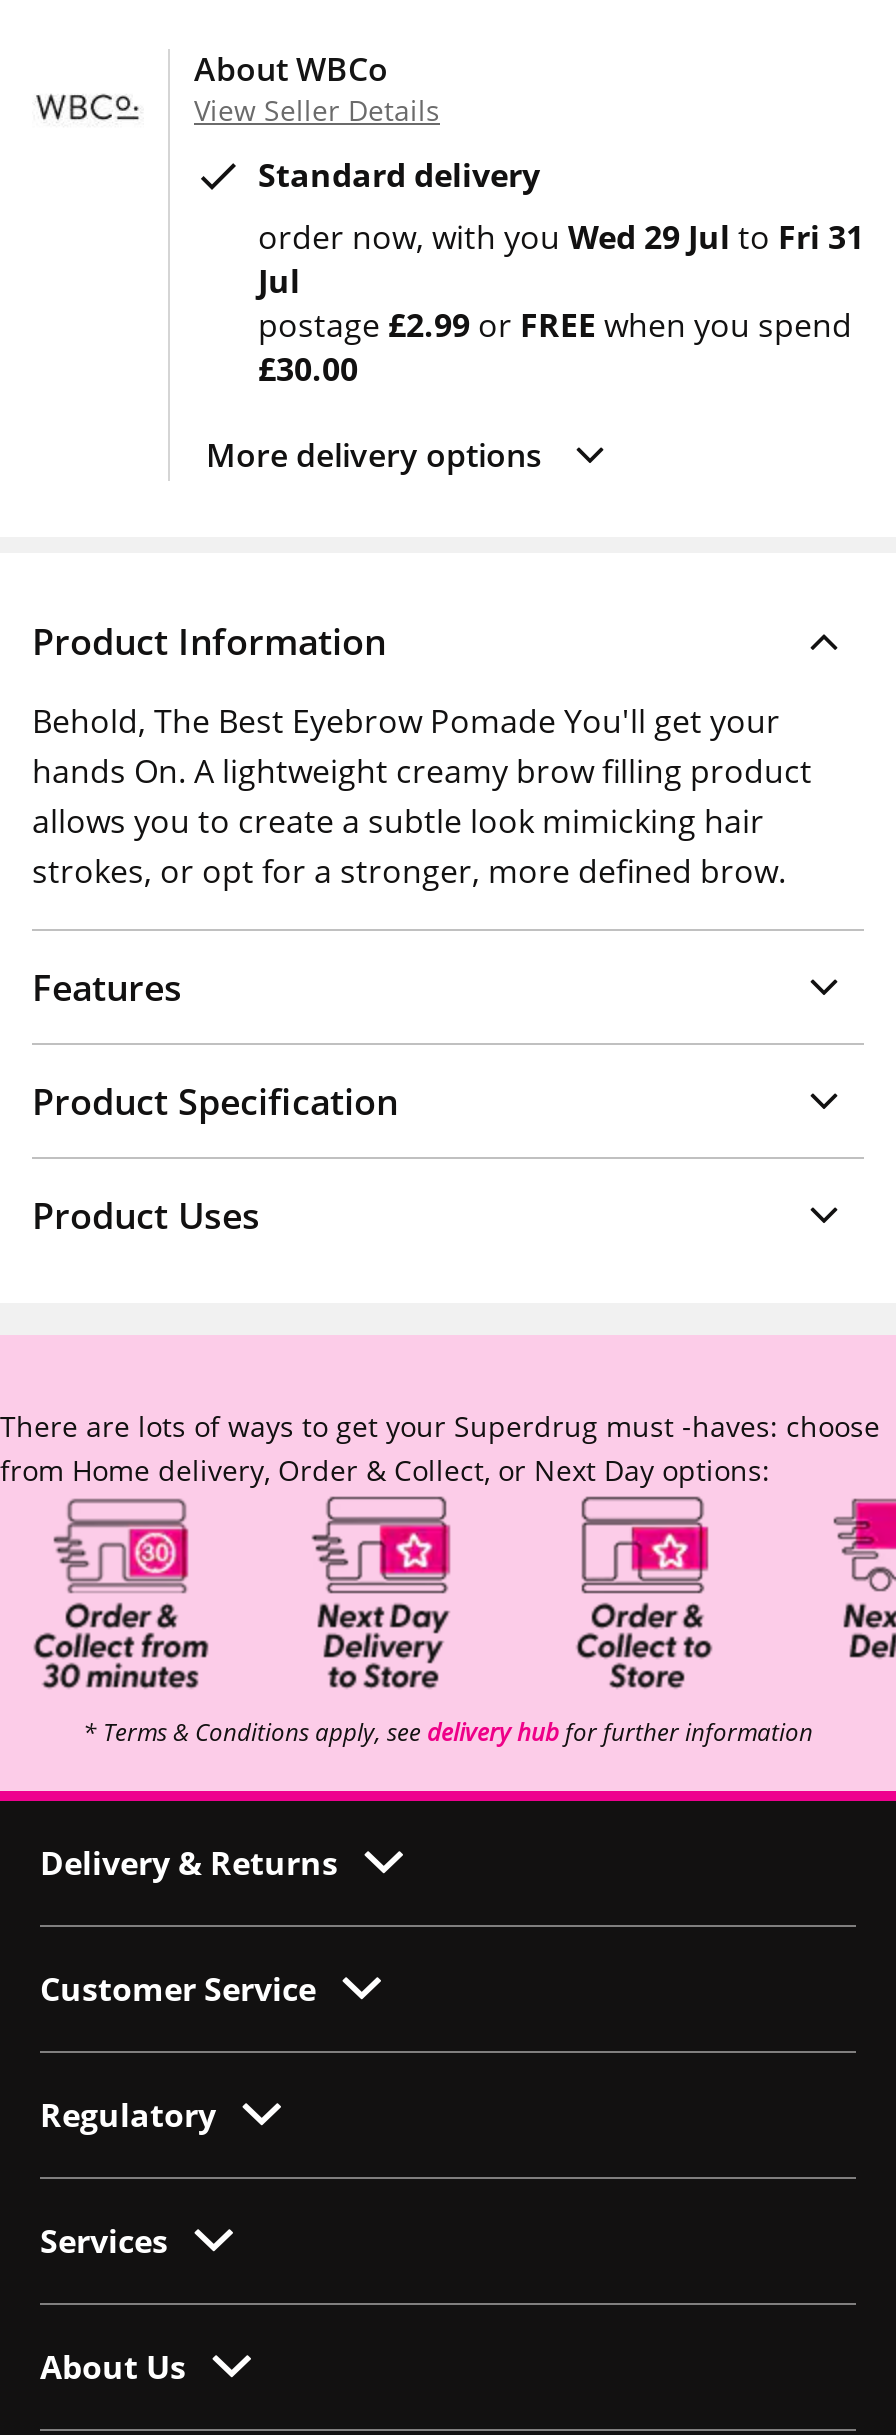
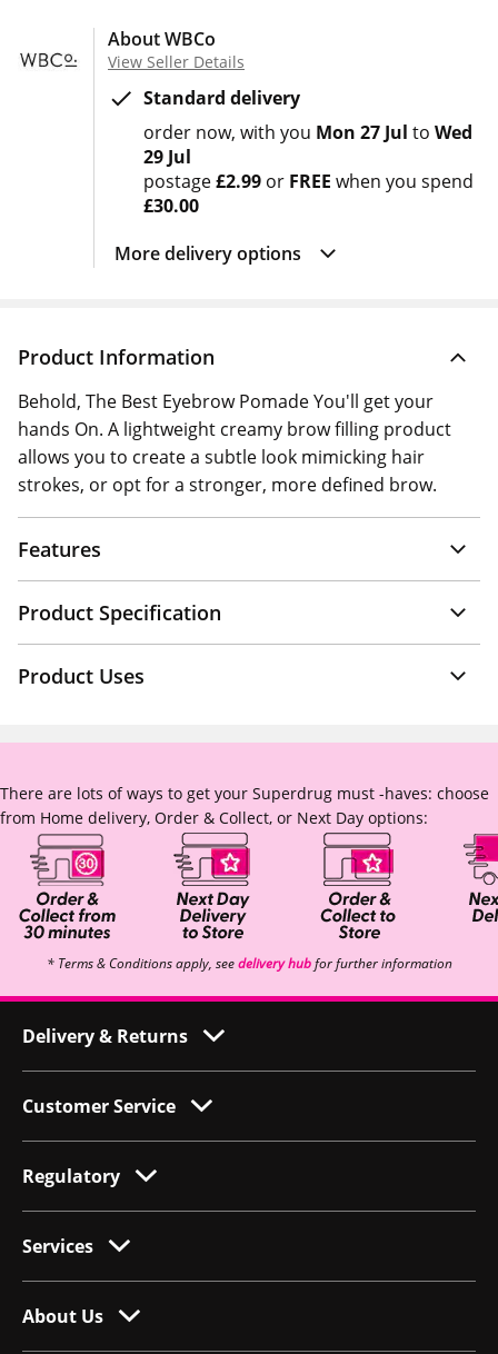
[258,215,864,303] order now with you Wed 29 Jul to Fri 31 | Jul -> [143,120,472,169] order now with you Mon 27 Jul to Wed | 29 Jul

